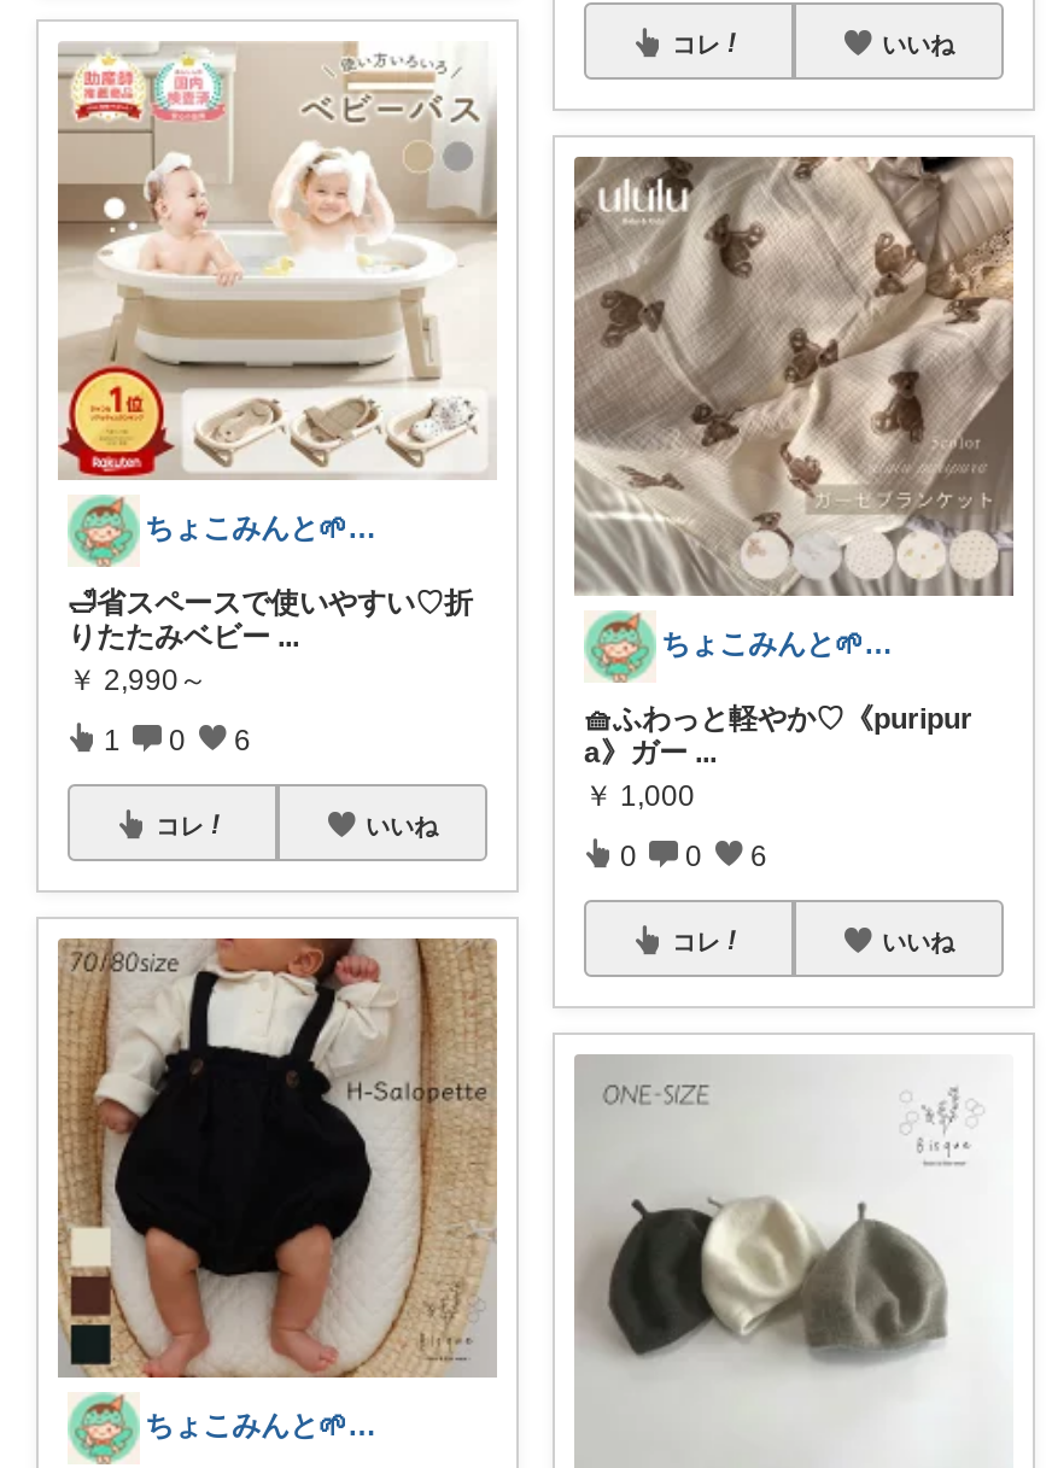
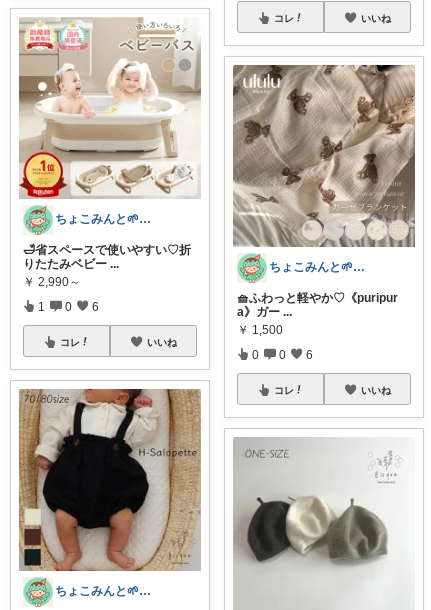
[584,779,695,813] ￥ 1,000 -> [237,323,283,337] ￥ 1,500

